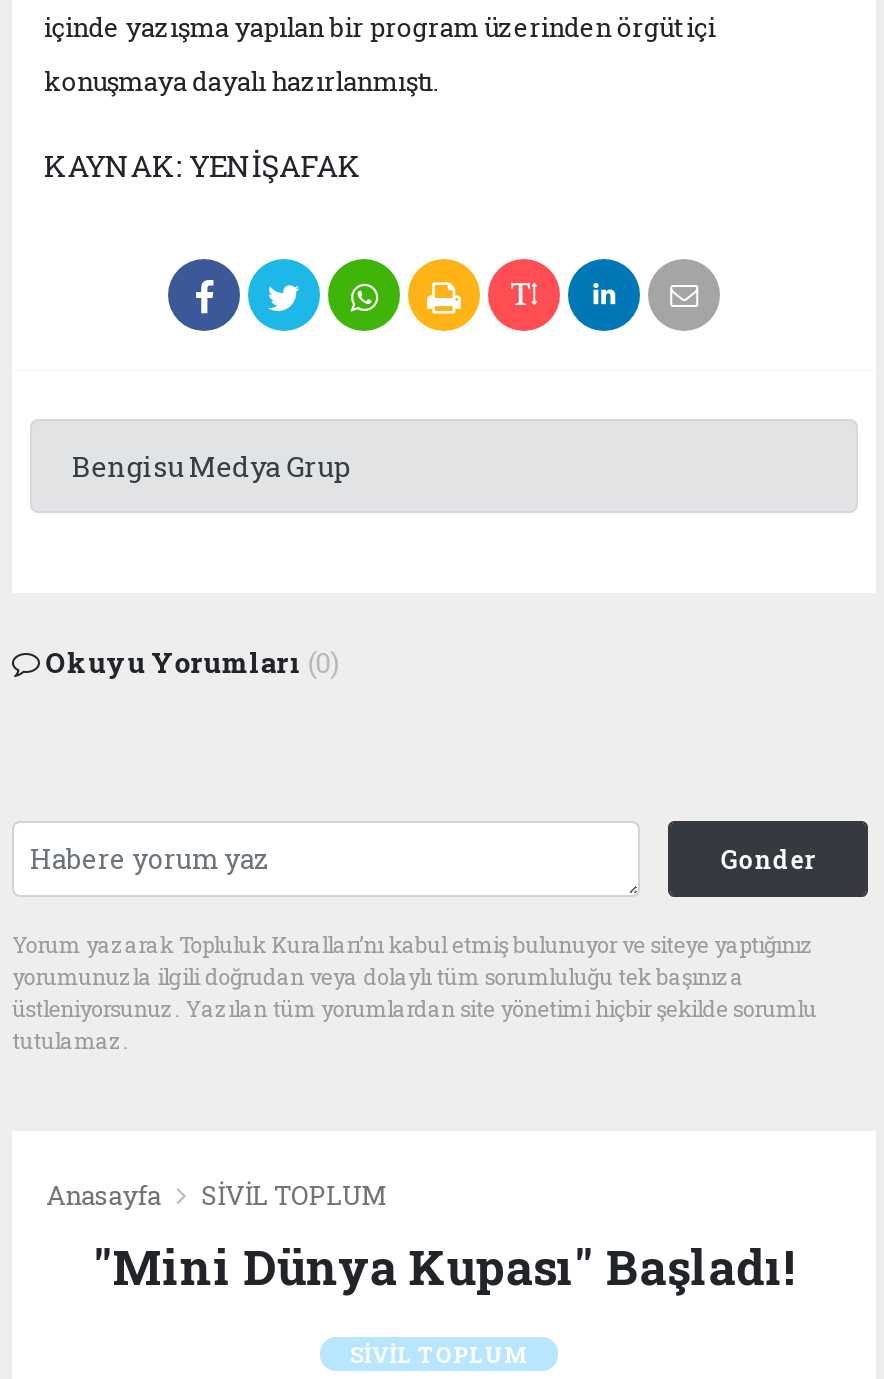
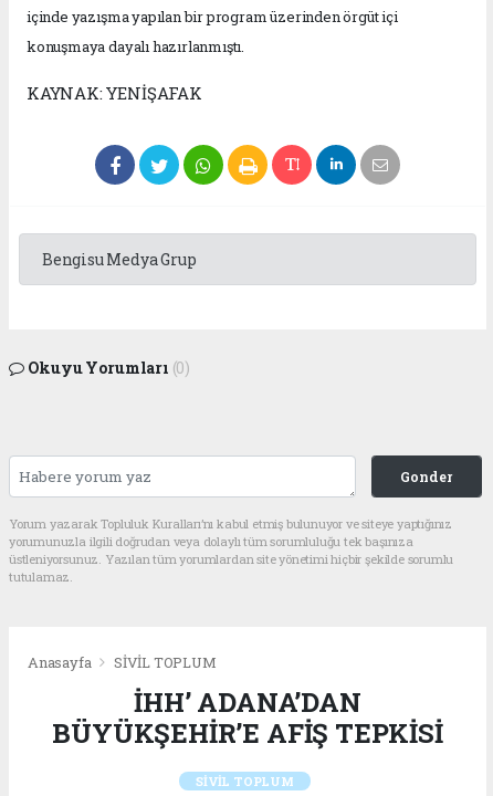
[93,1235,795,1299] "Mini Dünya Kupası" Başladı! -> [52,684,443,751] İHH’ ADANA’DAN | BÜYÜKŞEHİR’E AFİŞ TEPKİSİ

